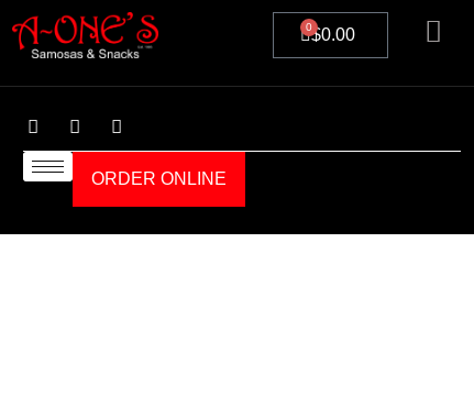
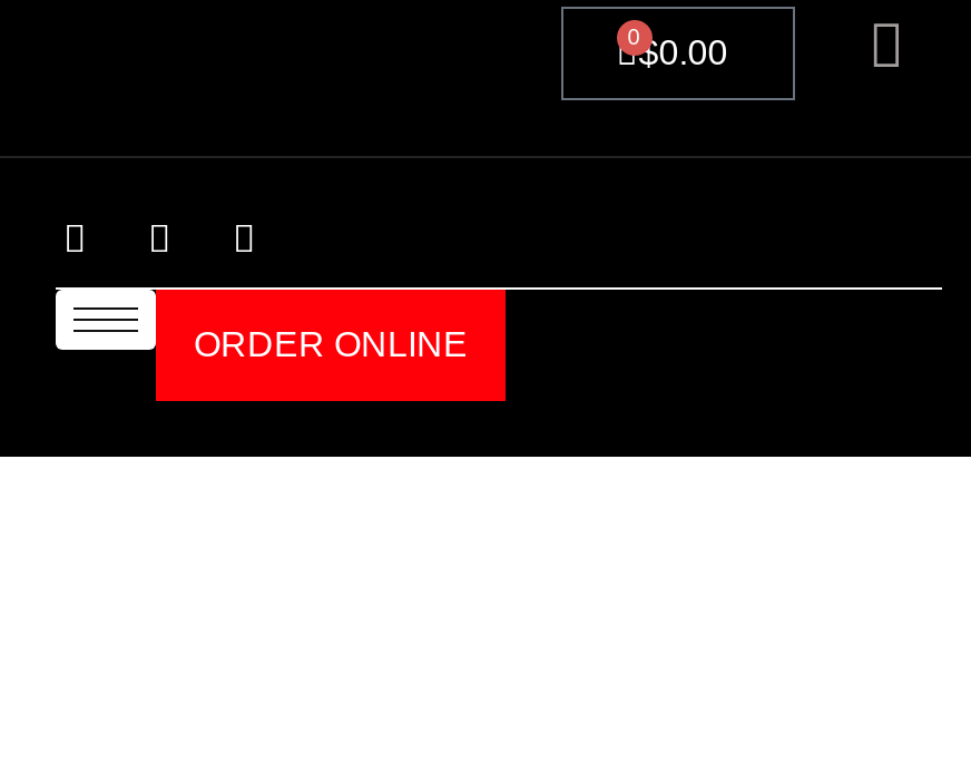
[11,11,159,59] [image] -> none

